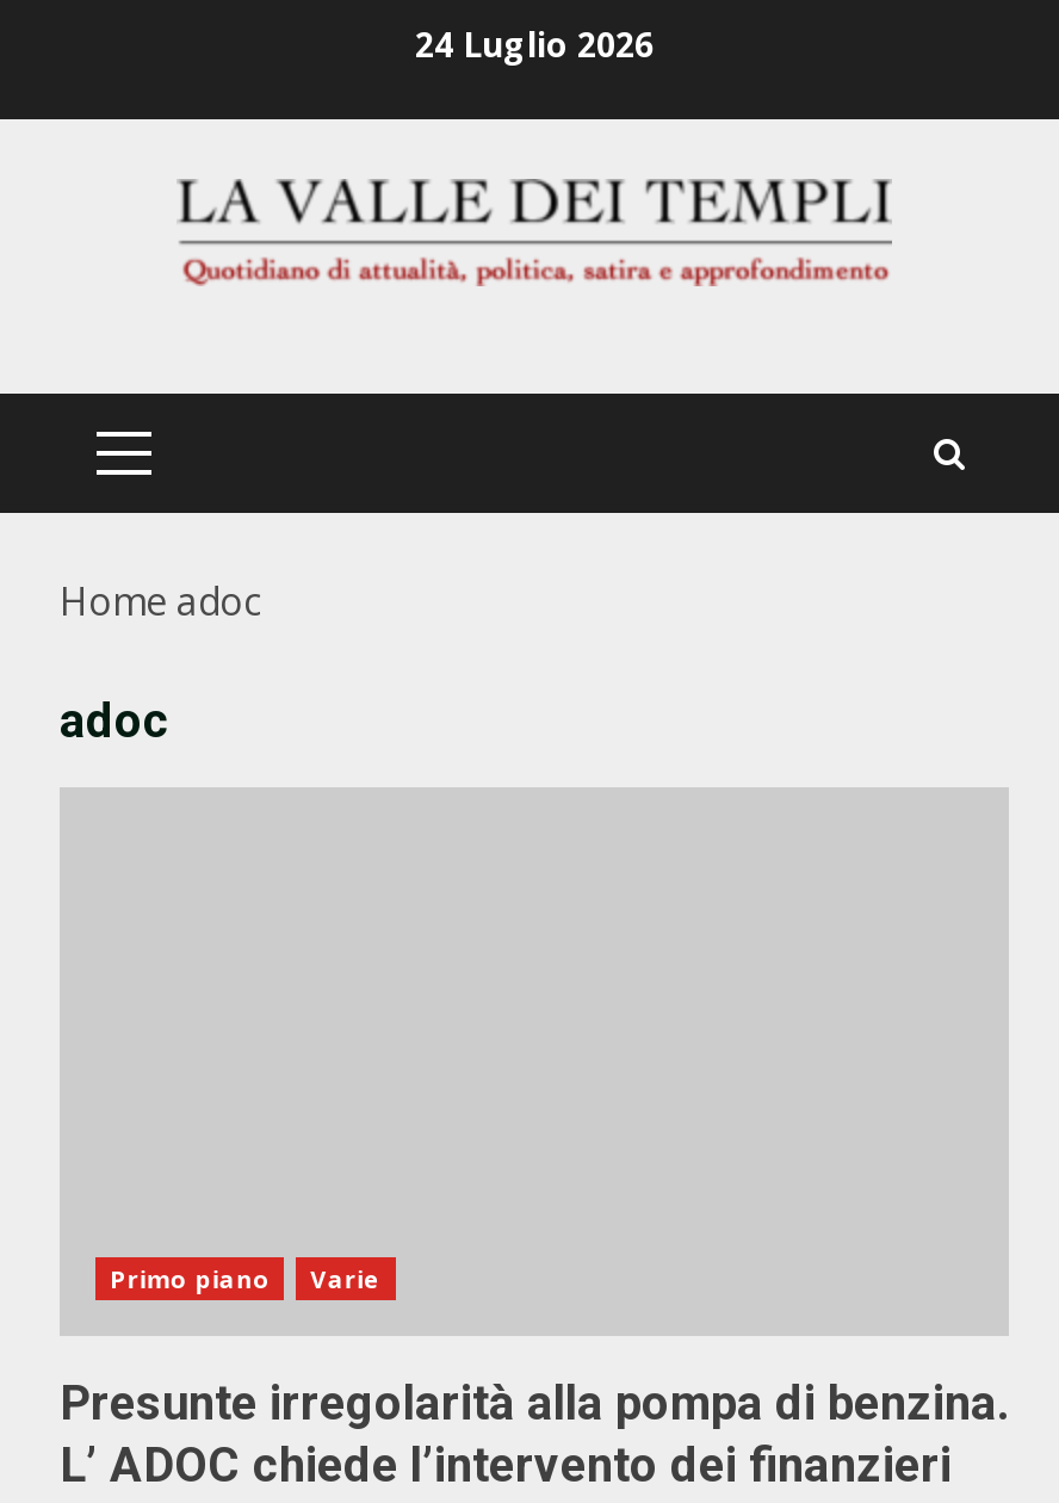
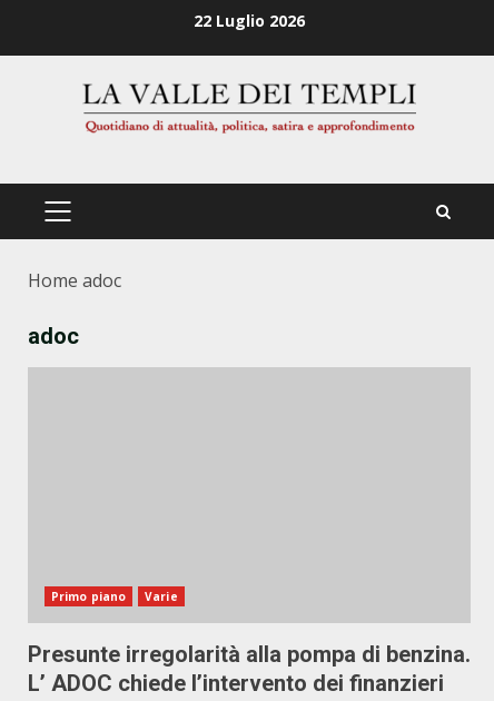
[415,20,654,66] 24 Luglio 2026 -> [194,9,305,31] 22 Luglio 2026

